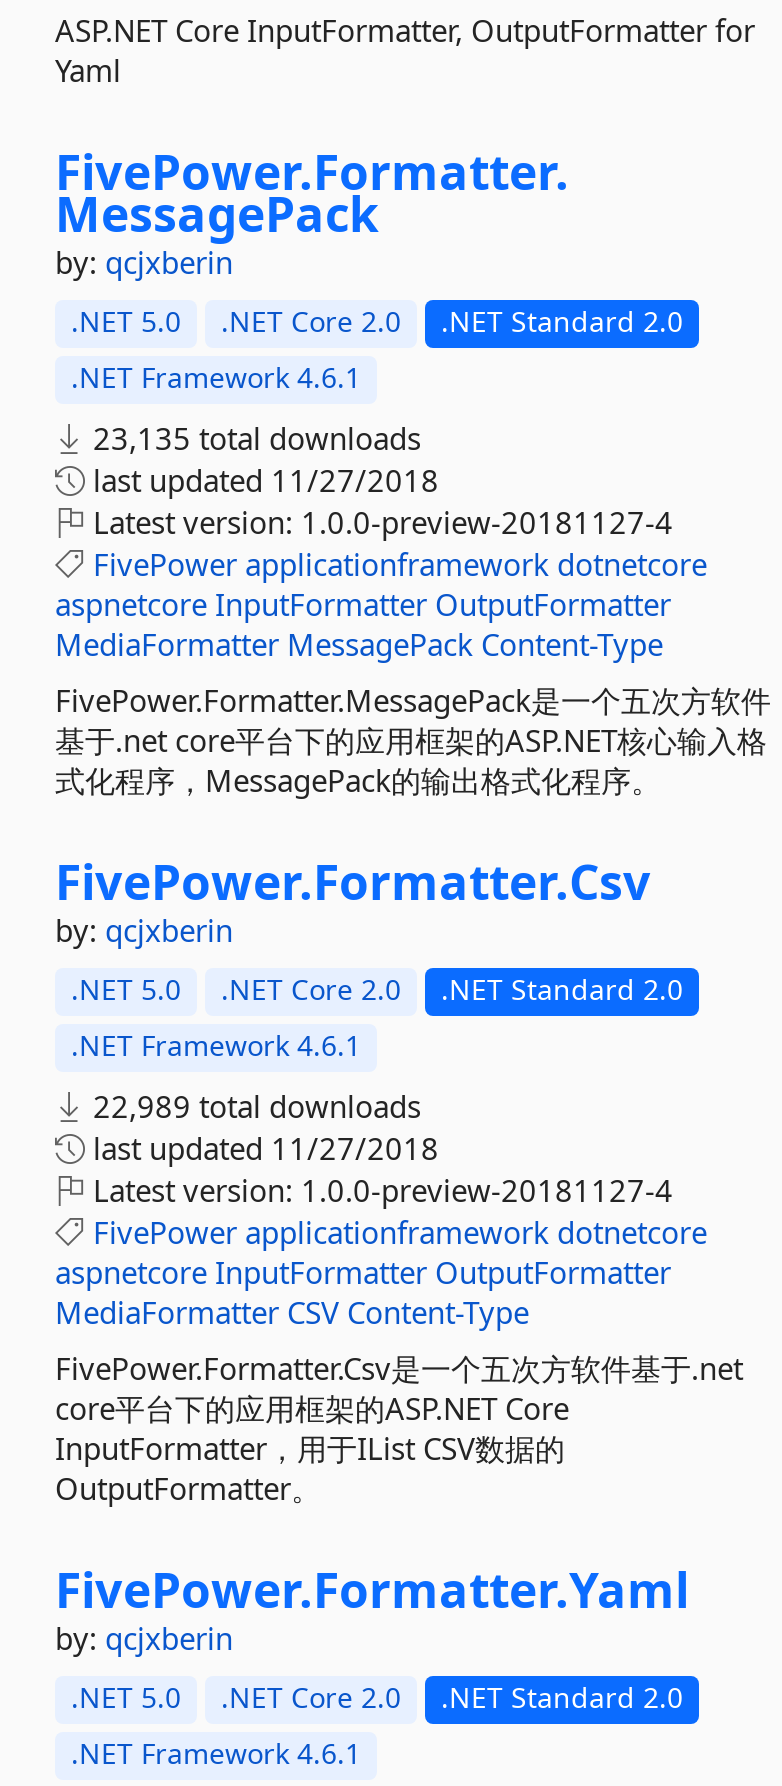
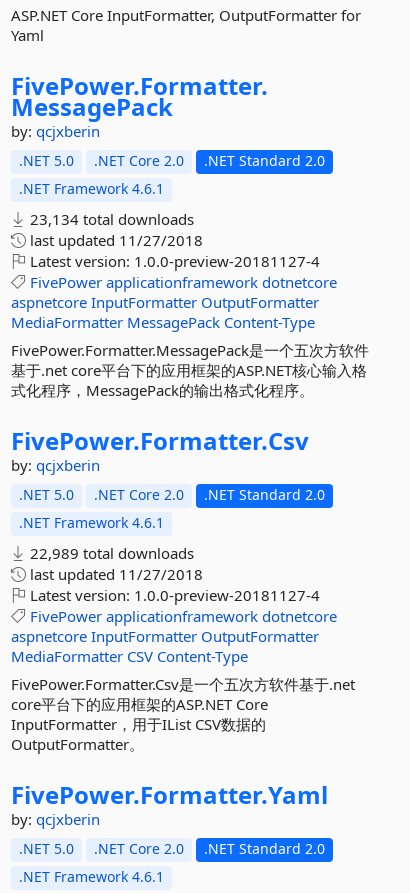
[85,418,421,458] 23,135 total downloads -> [26,209,194,229] 23,134 total downloads

